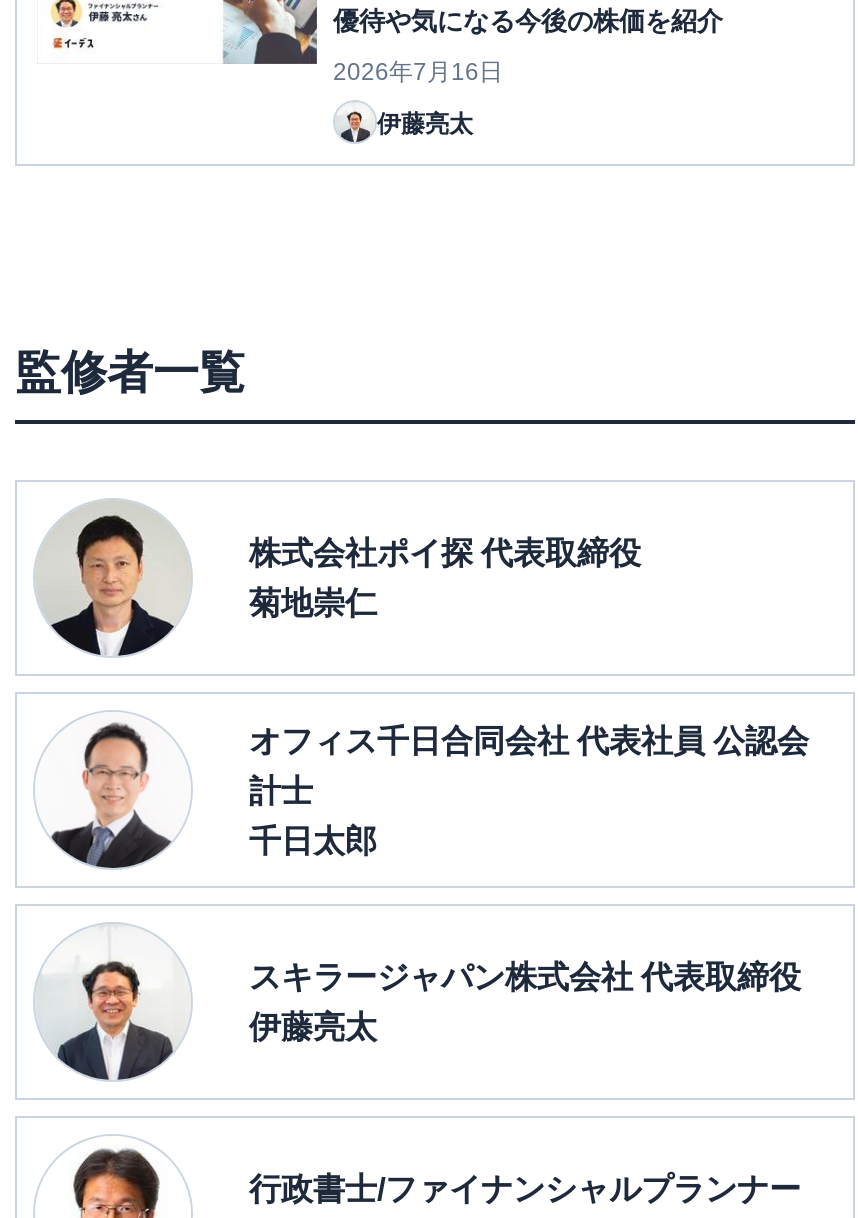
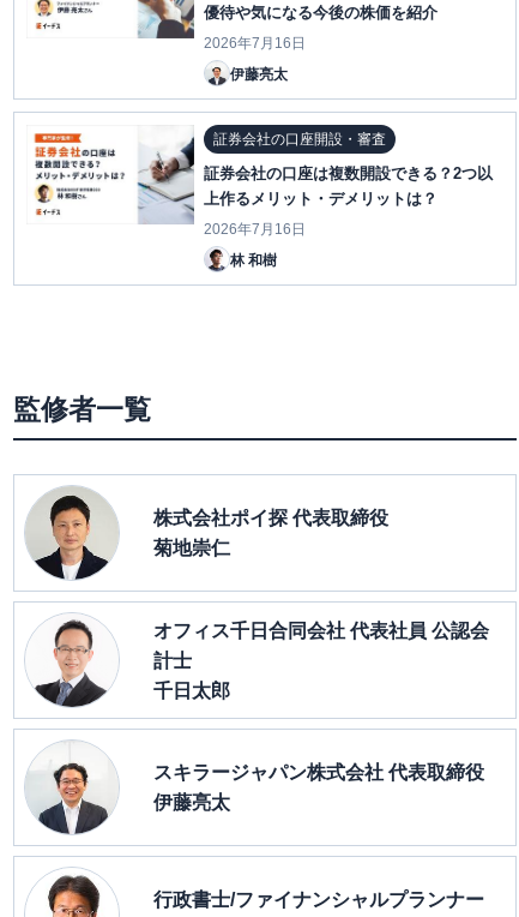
none -> [34,132,126,203] [image]
none -> [137,131,493,268] [image] | 証券会社の口座開設・審査 | 証券会社の口座は複数開設できる？2つ以 | 上作るメリット・デメリットは？ | 2026年7月16日 | 林 和樹

